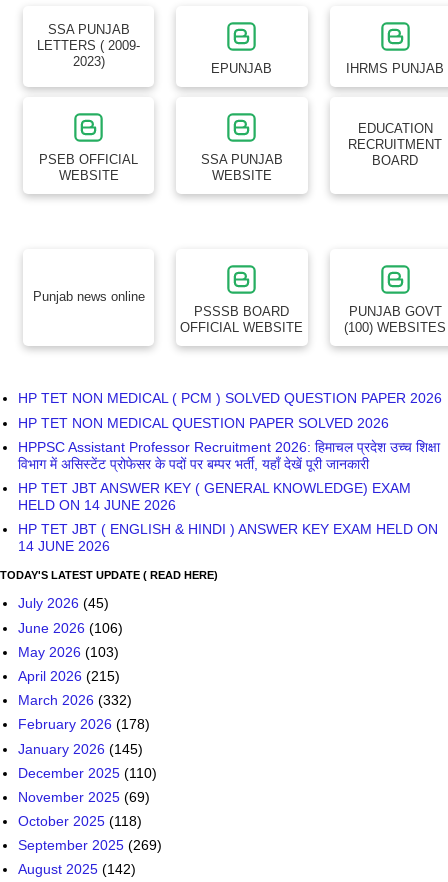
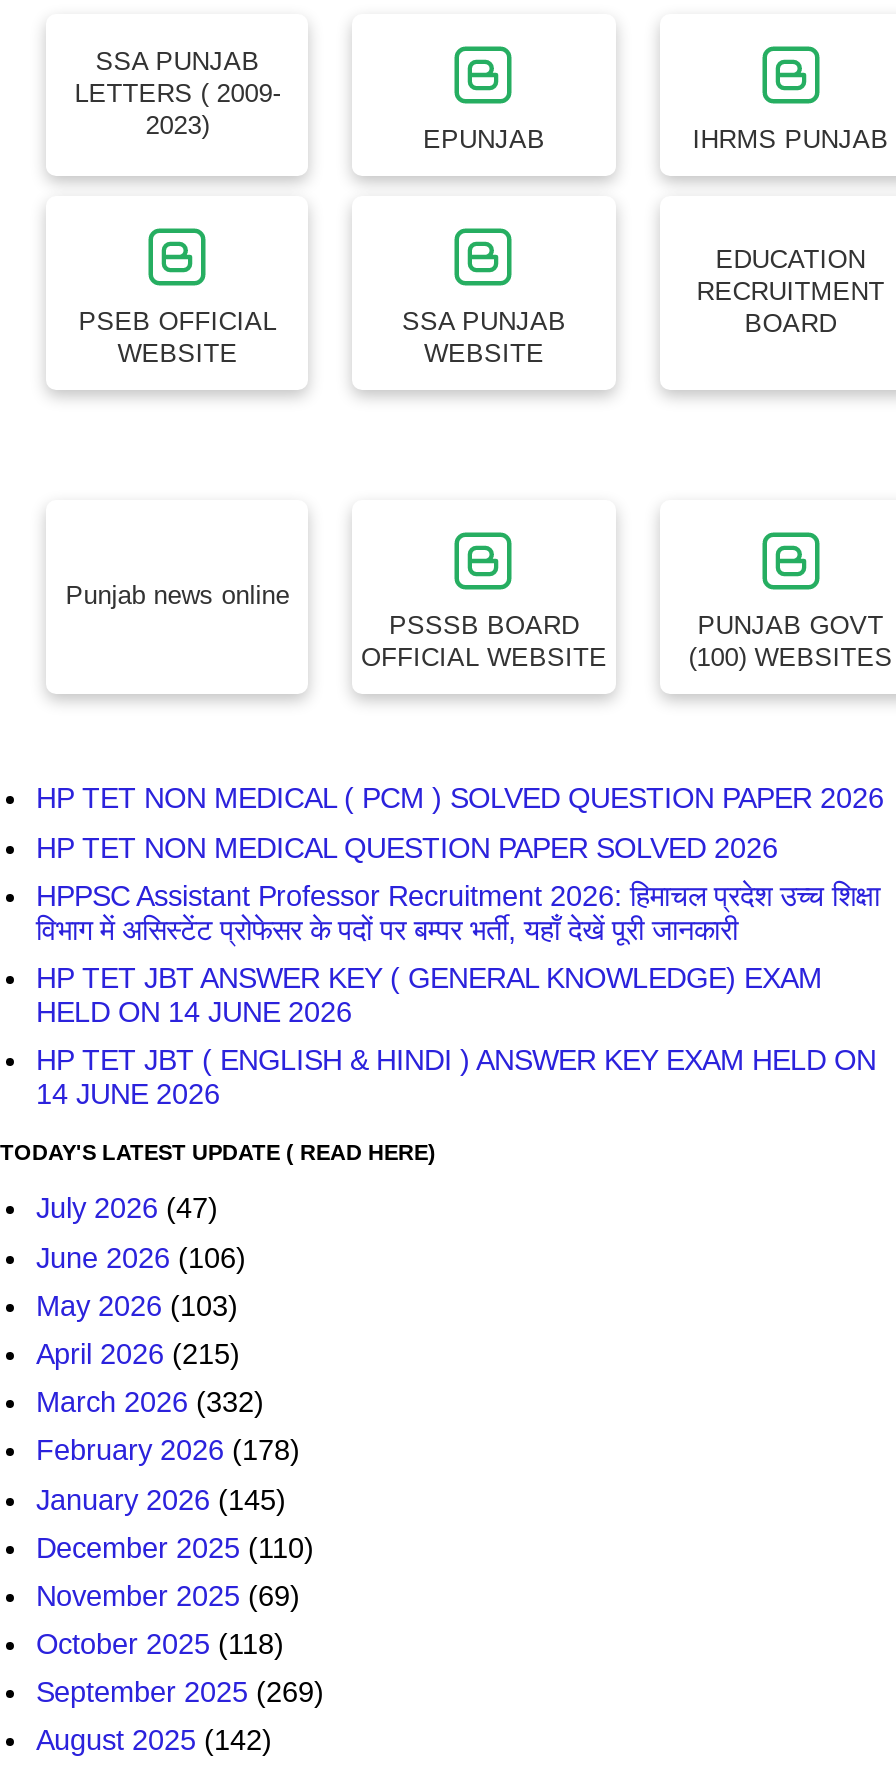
[18,595,109,611] July 2026 (45) -> [36,1193,218,1225] July 2026 (47)

